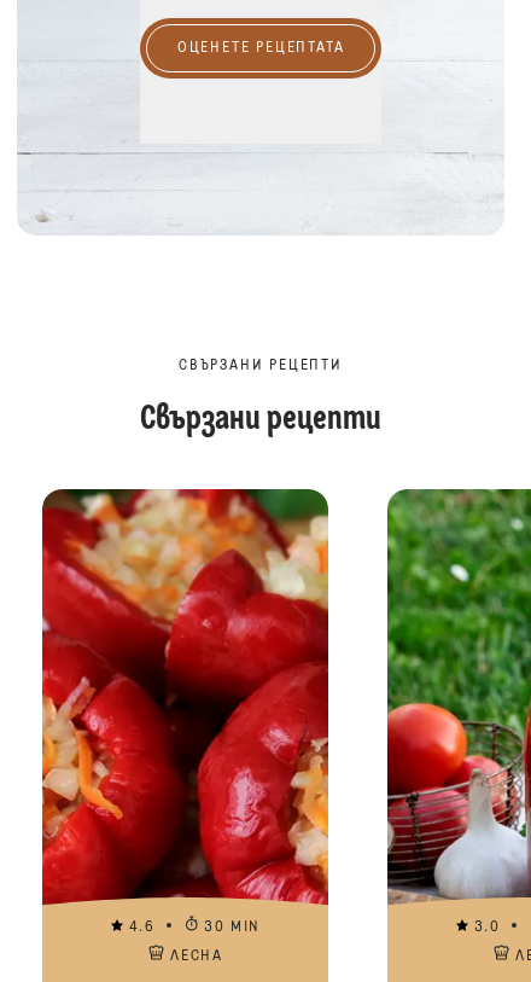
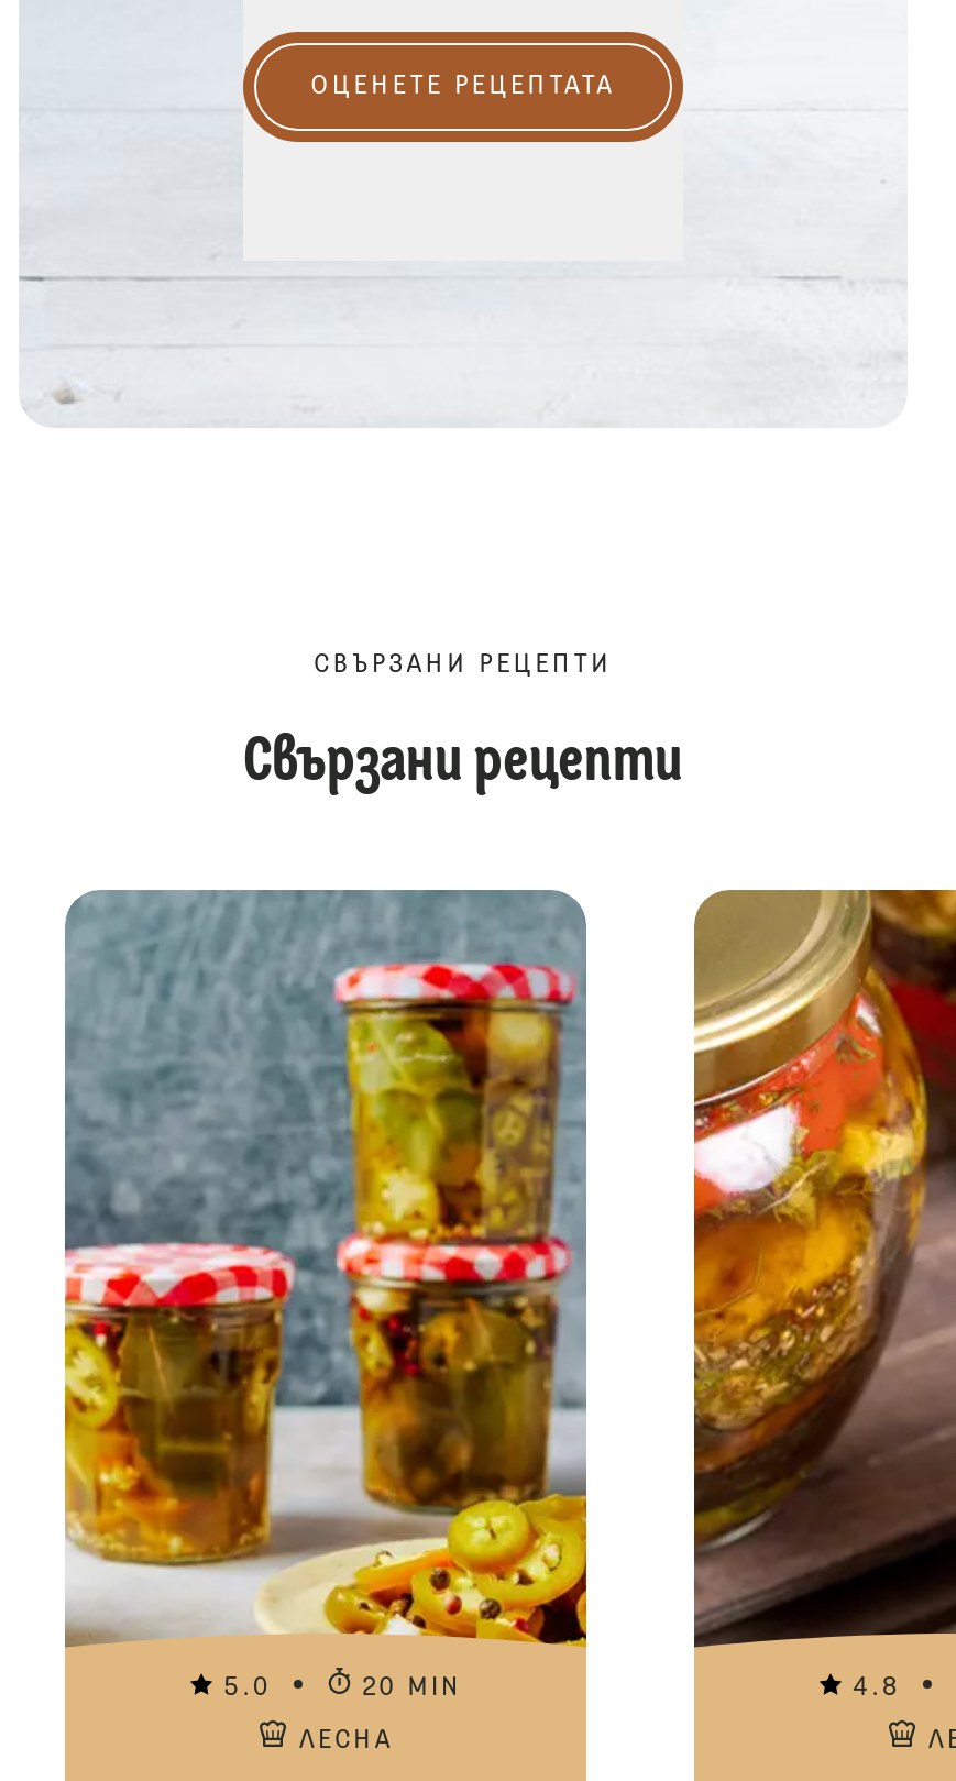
[41,488,329,935] [image] | 4.6 -> [63,888,589,1702] [image] | 5.0
[386,488,527,935] [image] | 3.0 -> [692,888,949,1702] [image] | 4.8
[205,920,261,935] 30 MIN -> [362,1675,462,1702] 20 MIN

